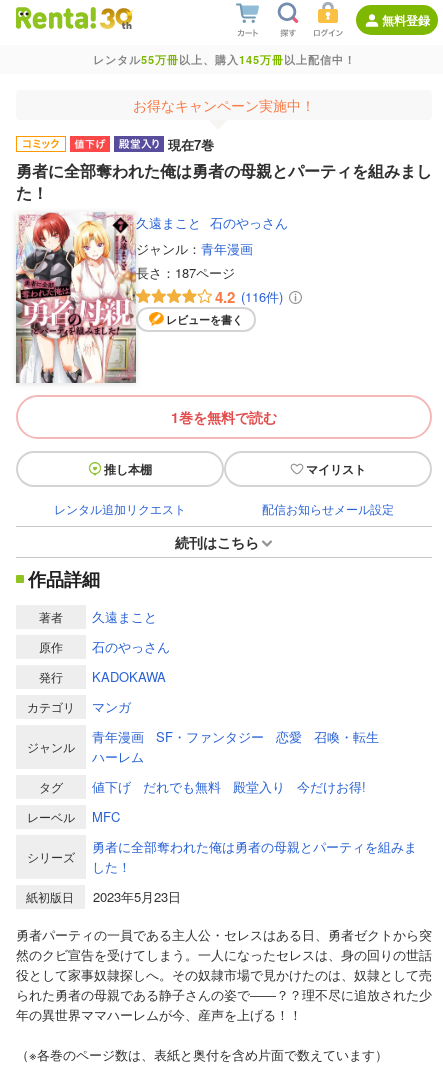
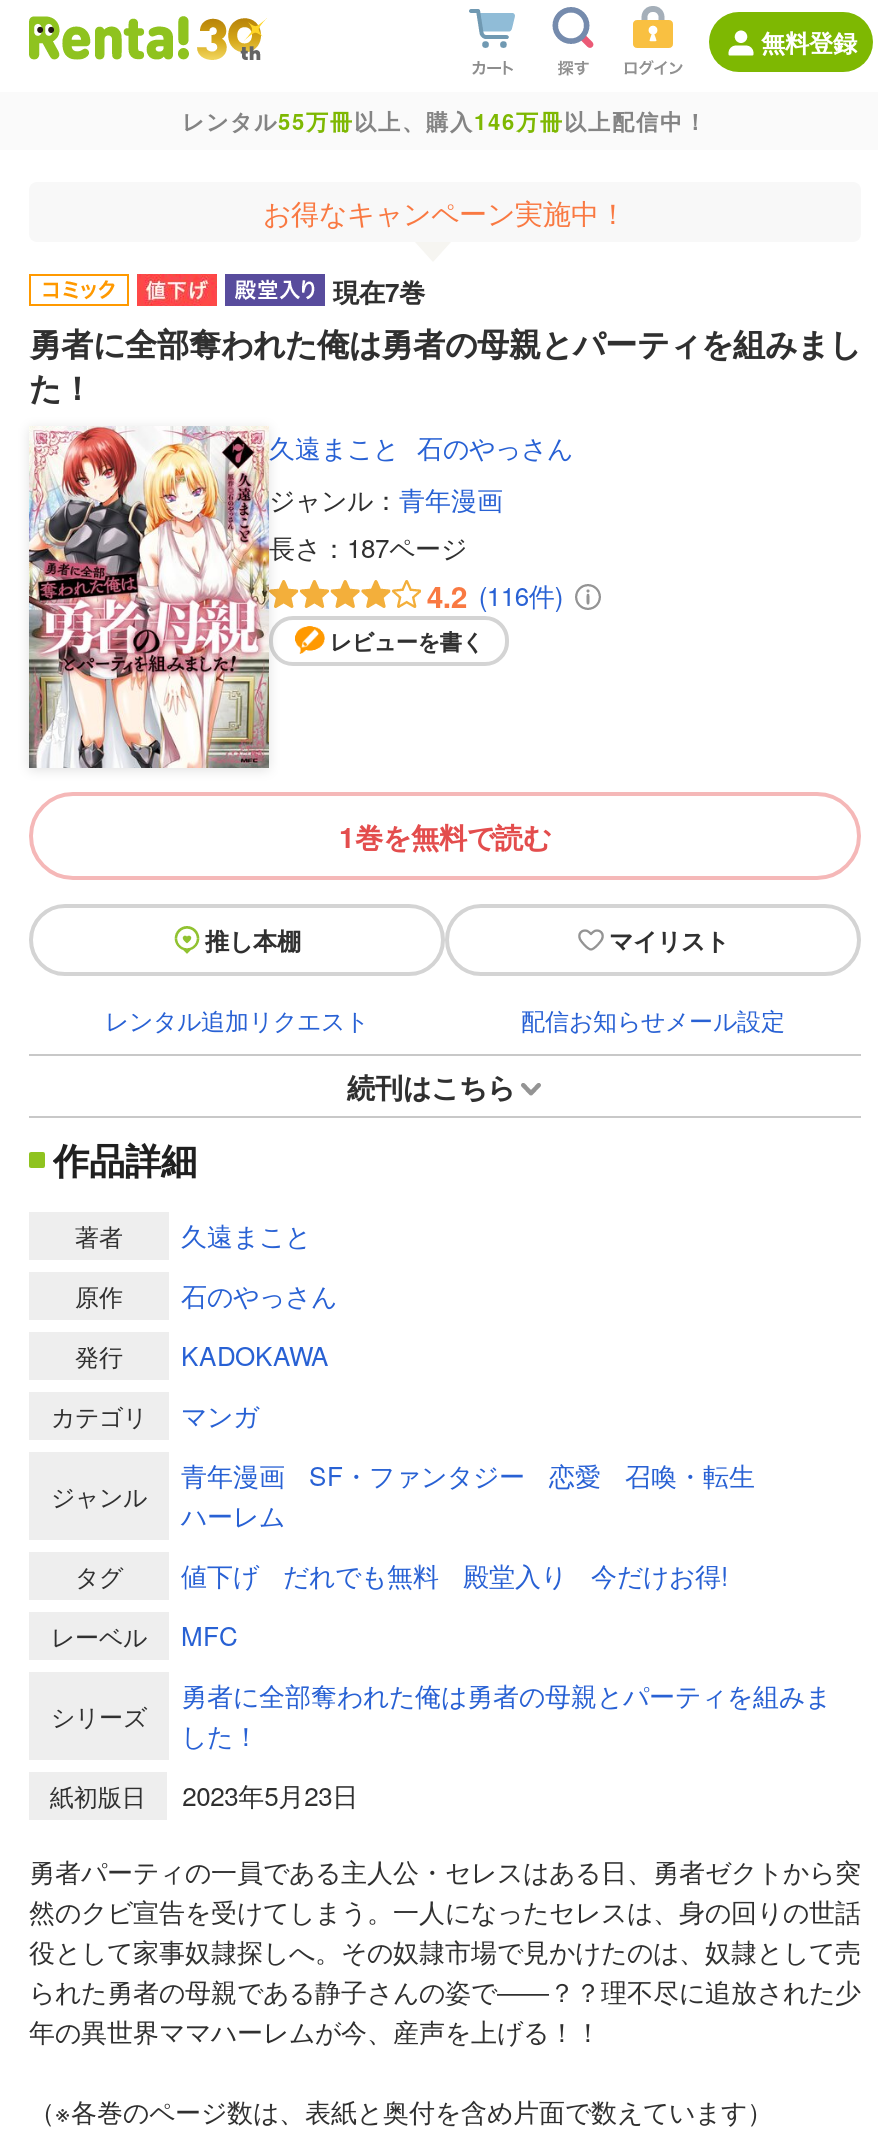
[92,52,355,67] レンタル55万冊以上、購入145万冊以上配信中！ -> [182,106,708,136] レンタル55万冊以上、購入146万冊以上配信中！

